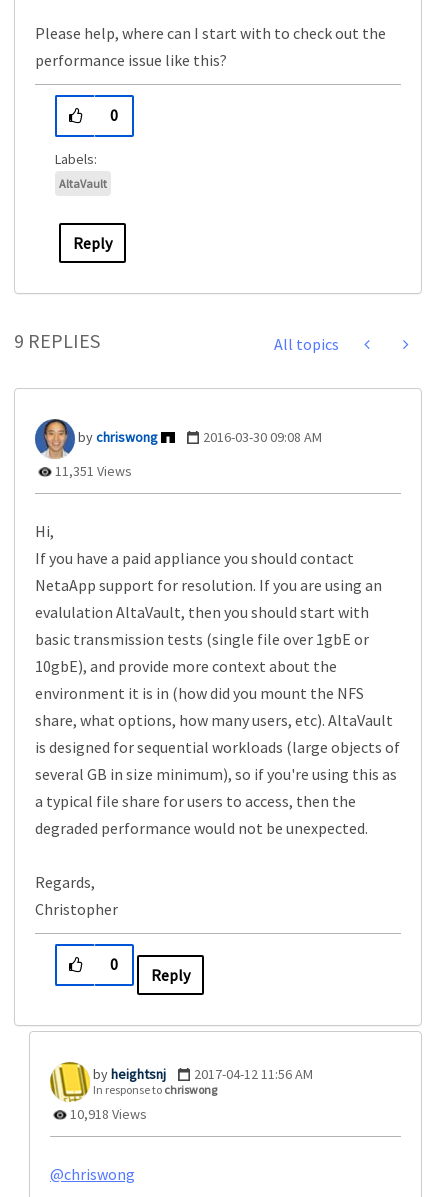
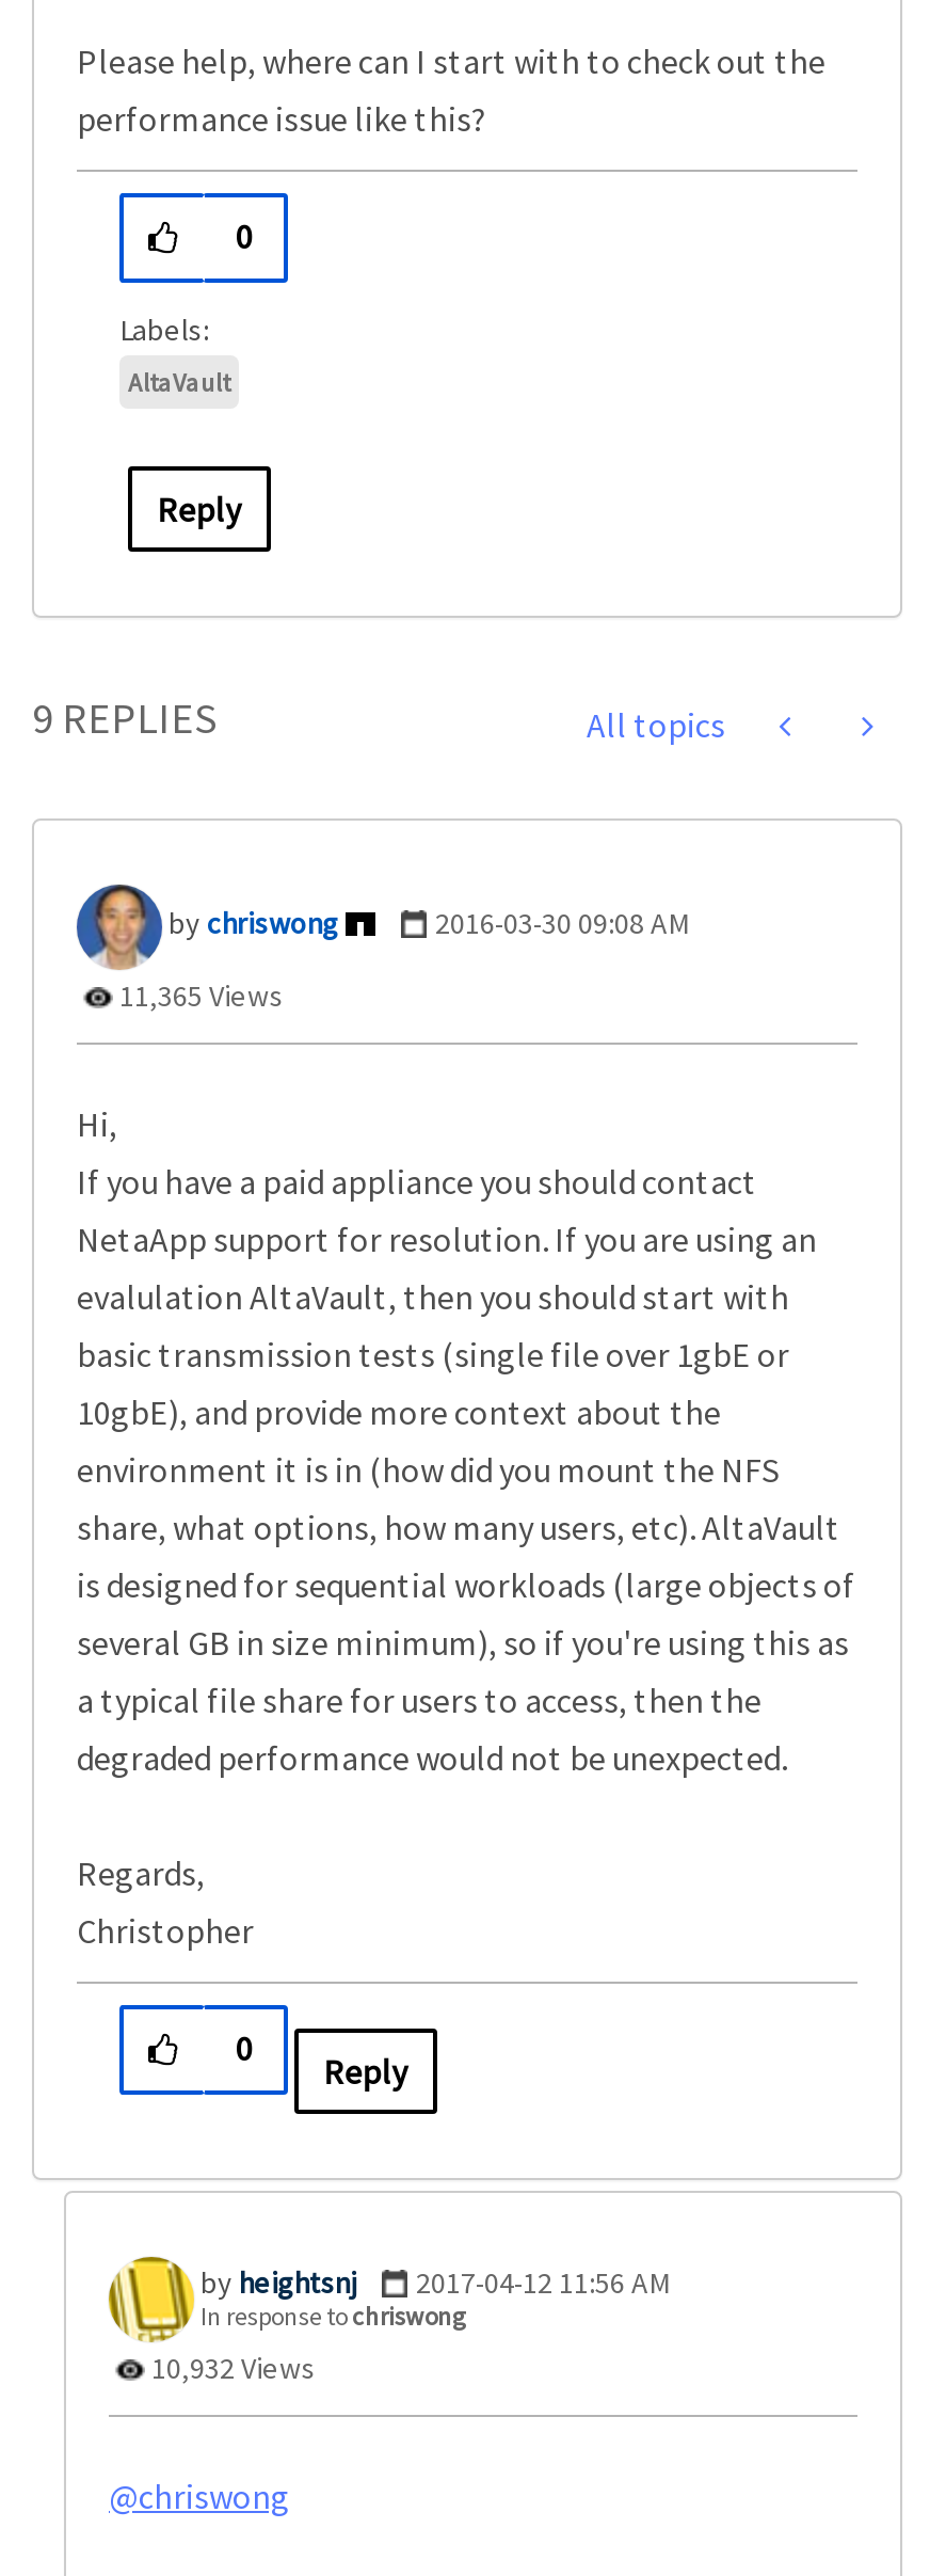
[52,462,132,480] 11,351 Views -> [113,976,284,1015] 11,365 Views
[67,1105,147,1123] 10,918 Views -> [145,2349,316,2387] 10,932 Views

